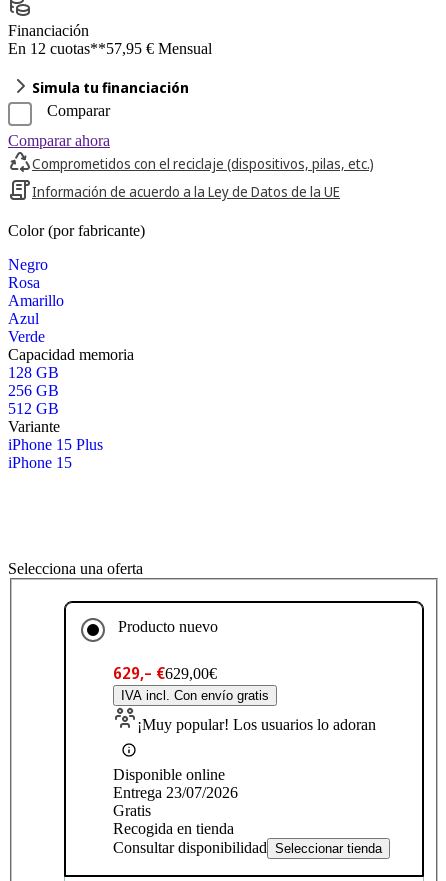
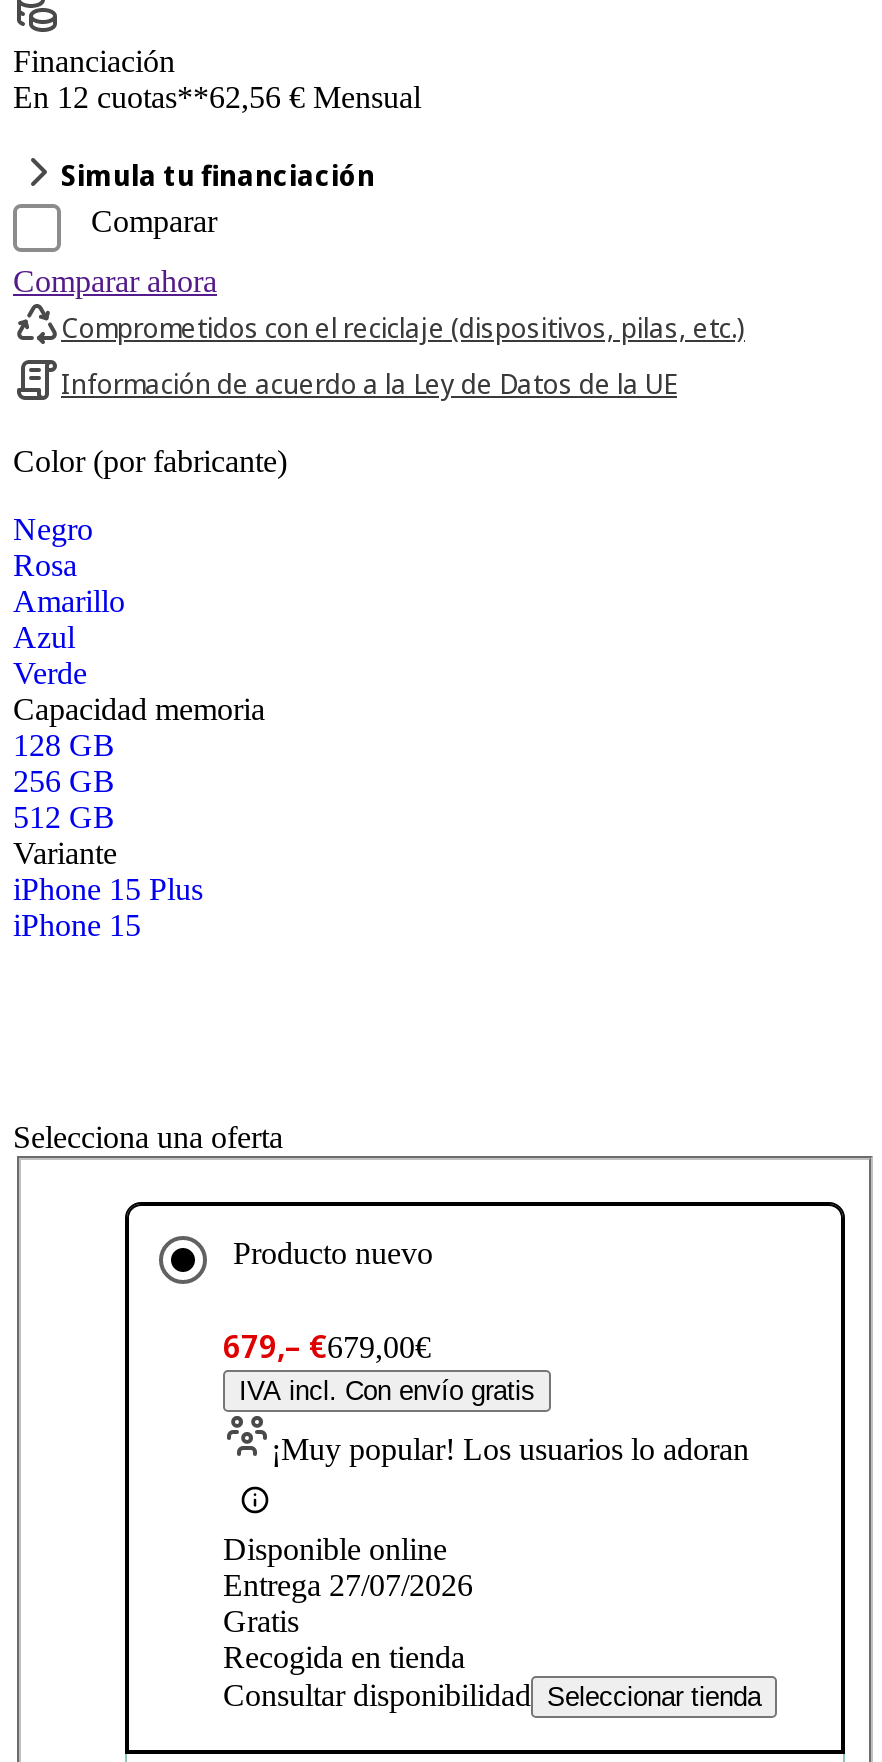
[8,40,212,57] En 12 cuotas**57,95 € Mensual -> [13,80,421,114] En 12 cuotas**62,56 € Mensual
[113,662,217,684] 629,– €629,00€ -> [223,1325,431,1369] 679,– €679,00€
[113,784,238,801] Entrega 23/07/2026 -> [223,1569,473,1603] Entrega 27/07/2026

